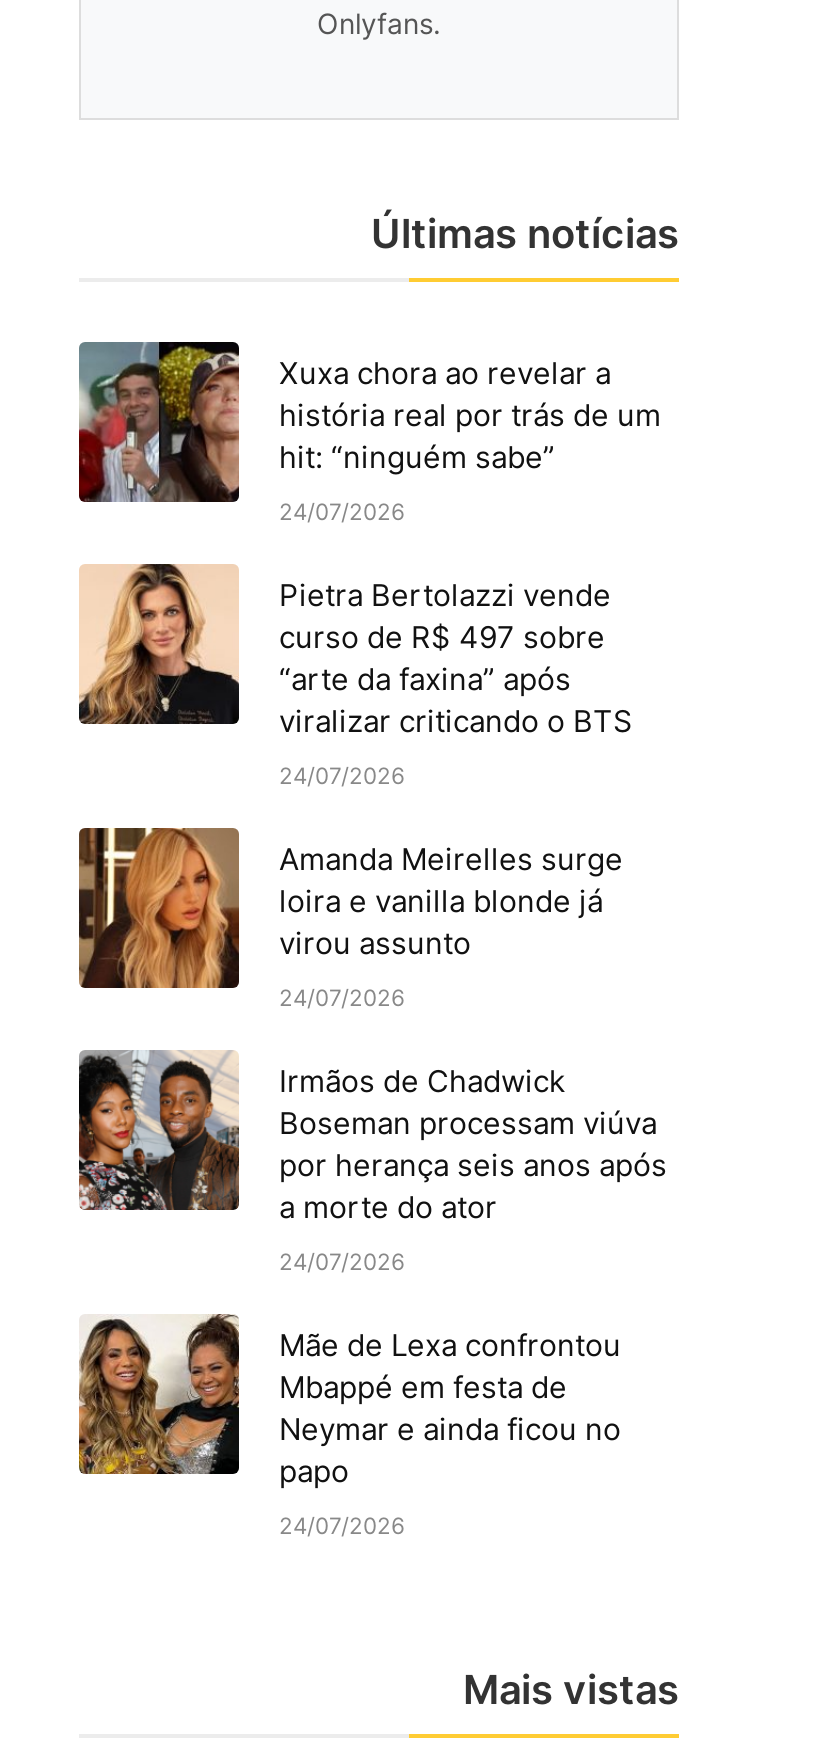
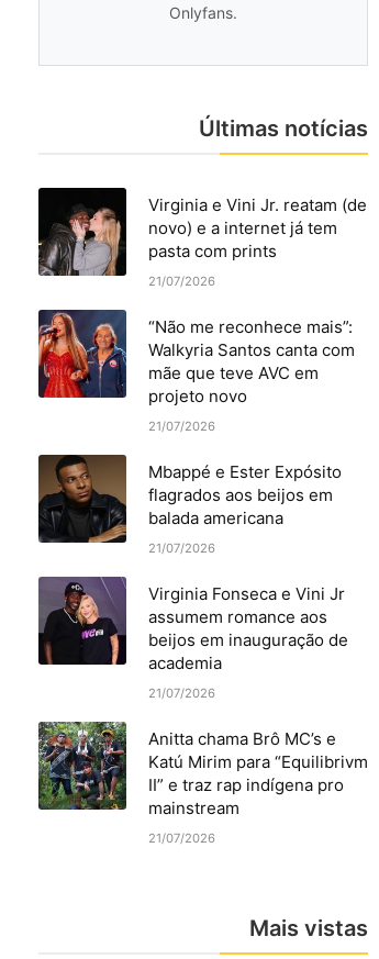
[77,340,661,504] [image] | Xuxa chora ao revelar a | história real por trás de um | hit: “ninguém sabe” -> [37,187,367,277] [image] | Virginia e Vini Jr. reatam (de | novo) e a internet já tem | pasta com prints
[279,498,405,526] 24/07/2026 -> [148,274,215,289] 21/07/2026
[79,562,633,740] [image] | Pietra Bertolazzi vende | curso de R$ 497 sobre | “arte da faxina” após | viralizar criticando o BTS -> [37,309,355,406] [image] | “Não me reconhece mais”: | Walkyria Santos canta com | mãe que teve AVC em | projeto novo
[279,762,405,790] 24/07/2026 -> [148,418,215,434] 21/07/2026
[77,826,623,990] [image] | Amanda Meirelles surge | loira e vanilla blonde já | virou assunto -> [37,454,342,544] [image] | Mbappé e Ester Expósito | flagrados aos beijos em | balada americana
[279,984,405,1012] 24/07/2026 -> [148,540,215,556] 21/07/2026
[77,1050,667,1225] [image] | Irmãos de Chadwick | Boseman processam viúva | por herança seis anos após | a morte do ator -> [37,576,348,673] [image] | Virginia Fonseca e Vini Jr | assumem romance aos | beijos em inauguração de | academia
[279,1247,405,1275] 24/07/2026 -> [148,685,215,700] 21/07/2026
[77,1314,621,1489] [image] | Mãe de Lexa confrontou | Mbappé em festa de | Neymar e ainda ficou no | papo -> [37,721,368,818] [image] | Anitta chama Brô MC’s e | Katú Mirim para “Equilibrivm | II” e traz rap indígena pro | mainstream
[279,1511,405,1539] 24/07/2026 -> [148,830,215,845] 21/07/2026

